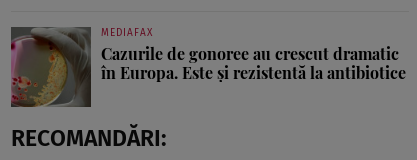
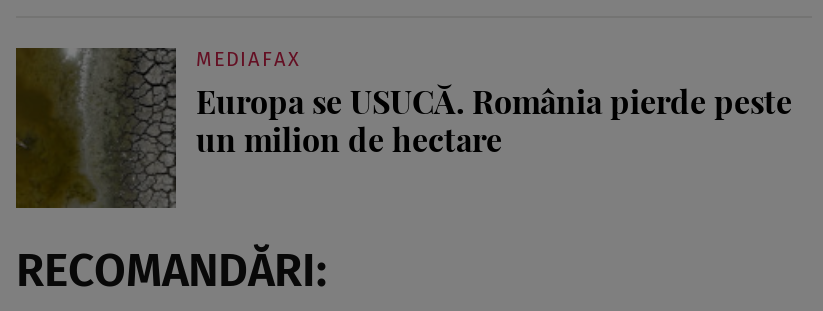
[10,26,406,108] [image] | Cazurile de gonoree au crescut dramatic | în Europa. Este și rezistentă la antibiotice -> [14,48,792,208] [image] | Europa se USUCĂ. România pierde peste | un milion de hectare

